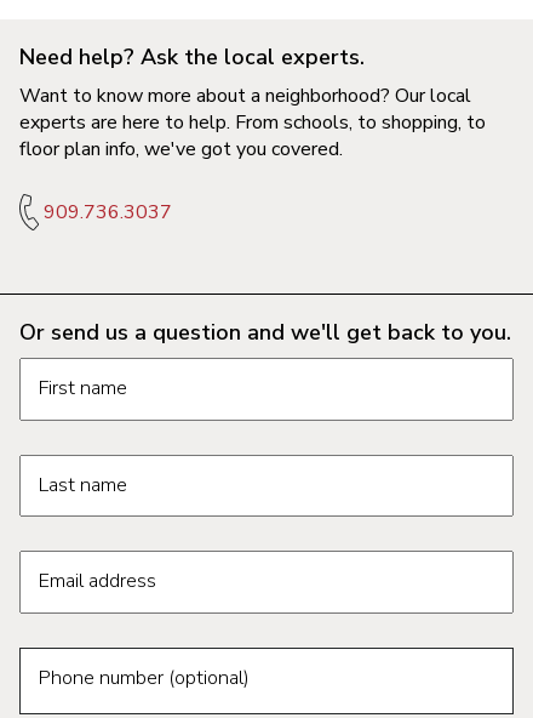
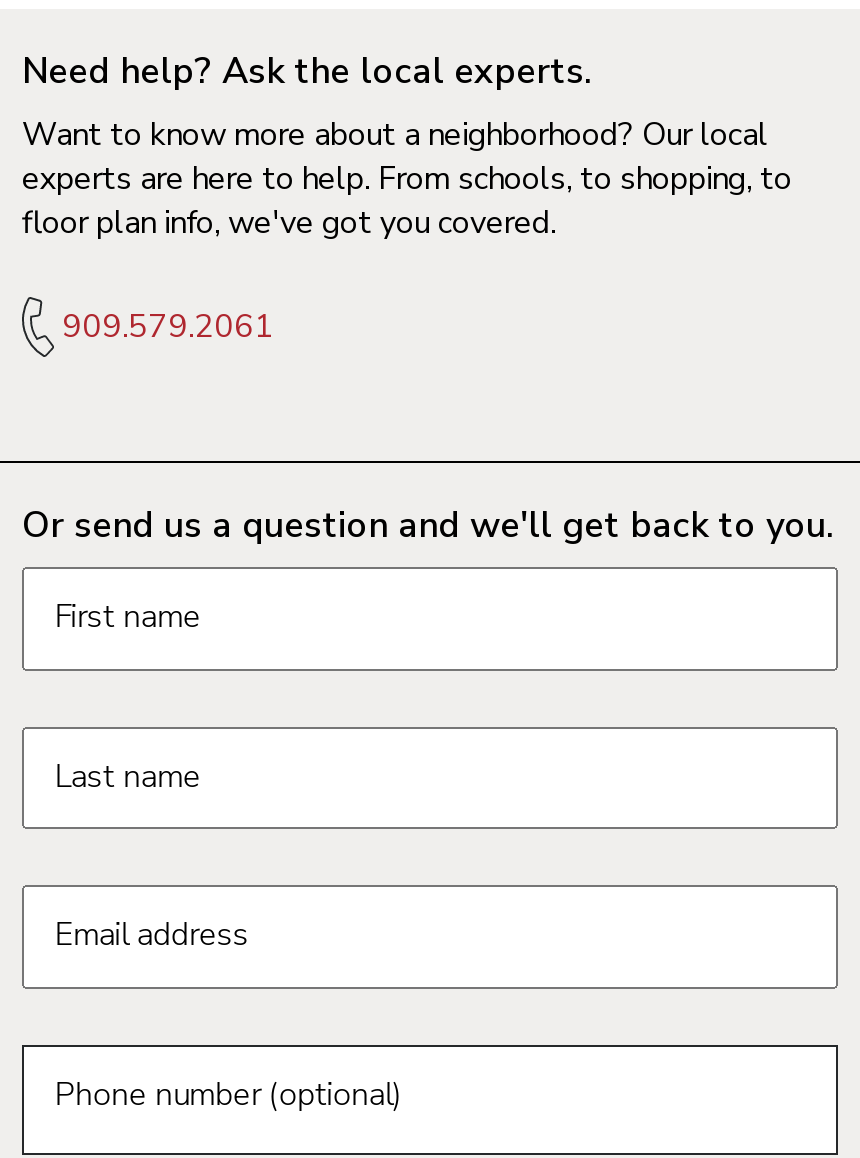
[44,199,172,226] 909.736.3037 -> [62,305,274,349] 909.579.2061

